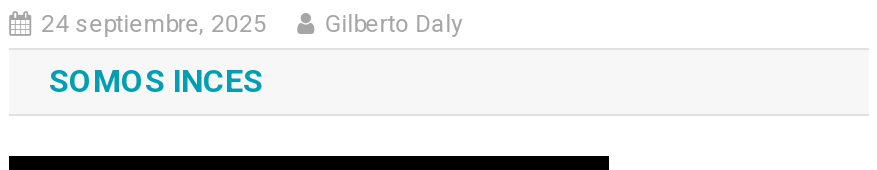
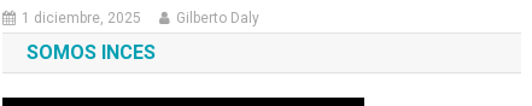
[41,11,267,39] 24 septiembre, 2025 -> [22,10,141,27] 1 diciembre, 2025

